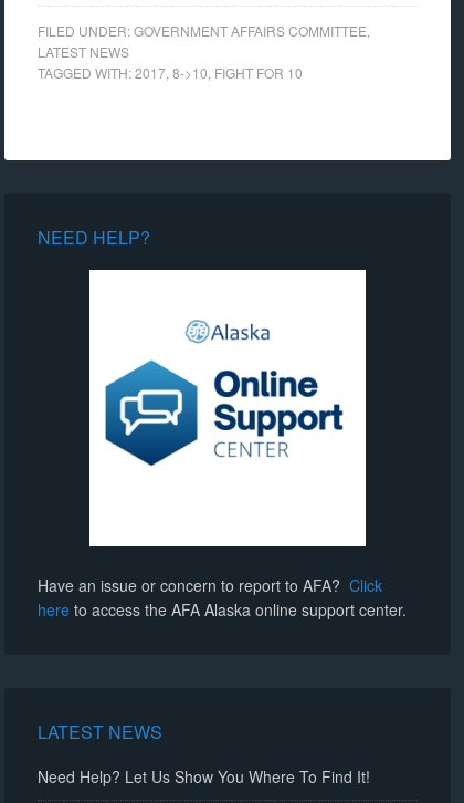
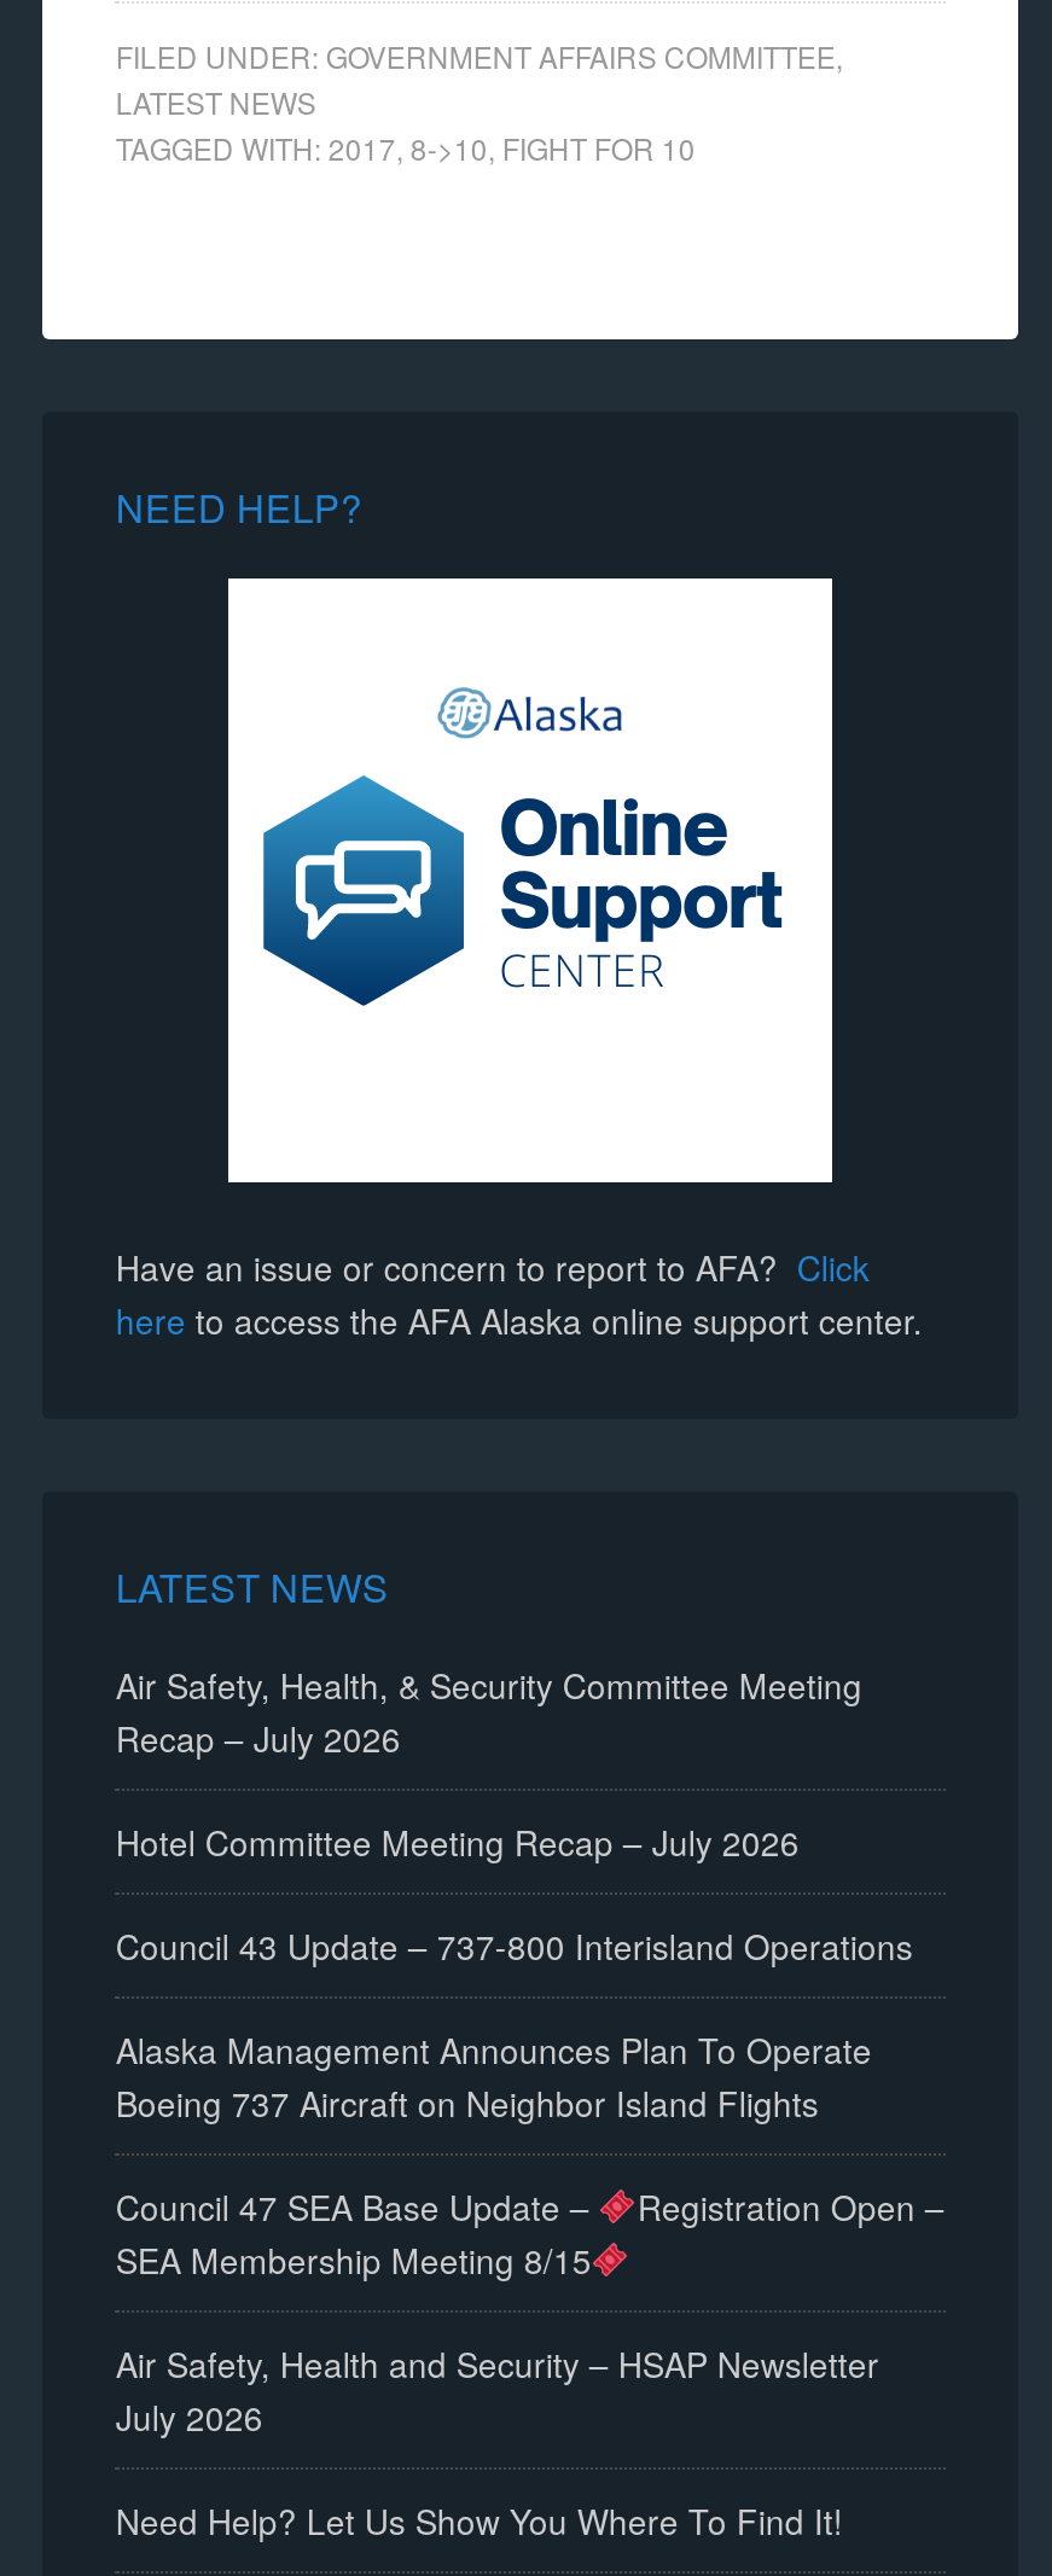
none -> [116,1661,944,2441] Air Safety, Health, & Security Committee Meeting | Recap – July 2026 | Hotel Committee Meeting Recap – July 2026 | Council 43 Update – 737-800 Interisland Operations | Alaska Management Announces Plan To Operate | Boeing 737 Aircraft on Neighbor Island Flights | Council 47 SEA Base Update – | Registration Open – | SEA Membership Meeting 8/15 | Air Safety, Health and Security – HSAP Newsletter | July 2026

